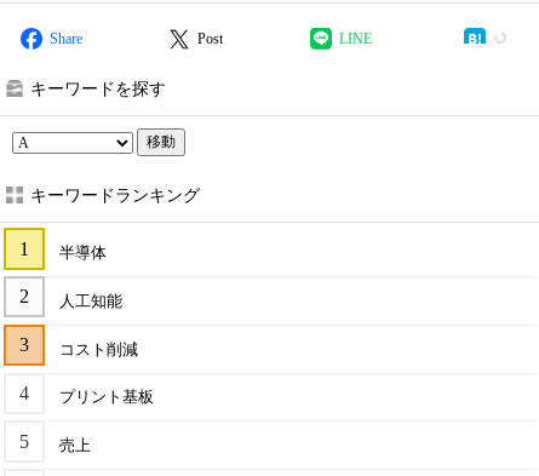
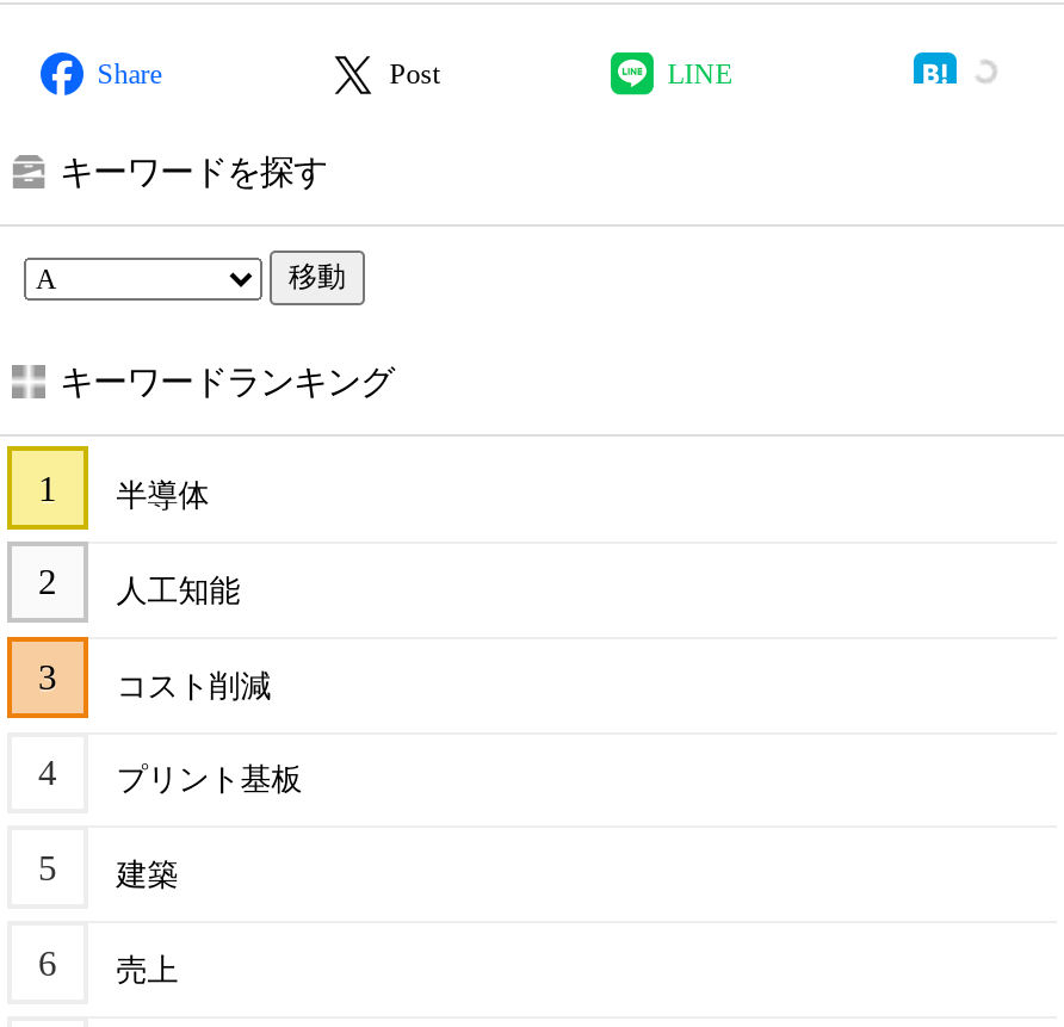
none -> [116,857,178,893] 建築

